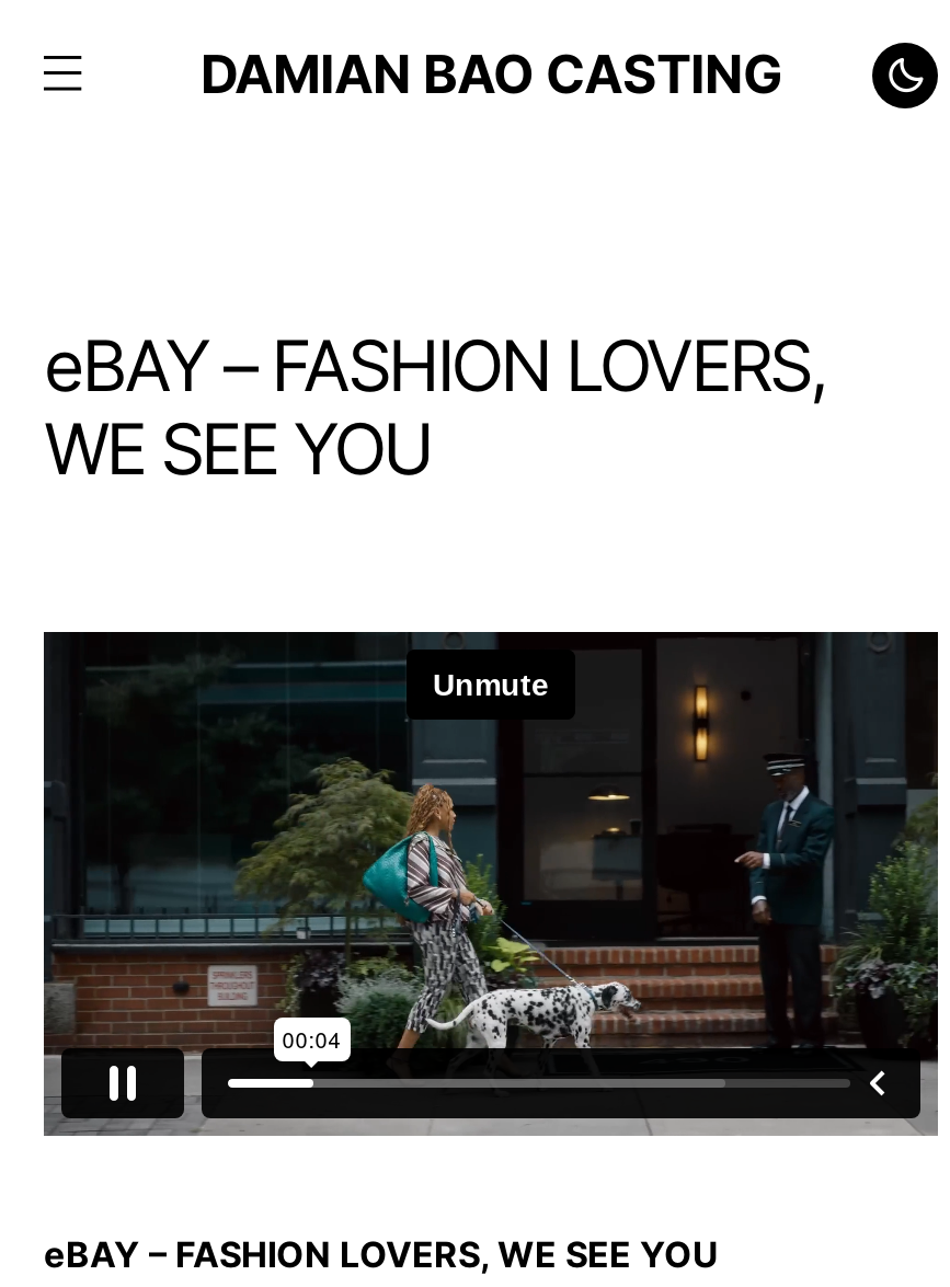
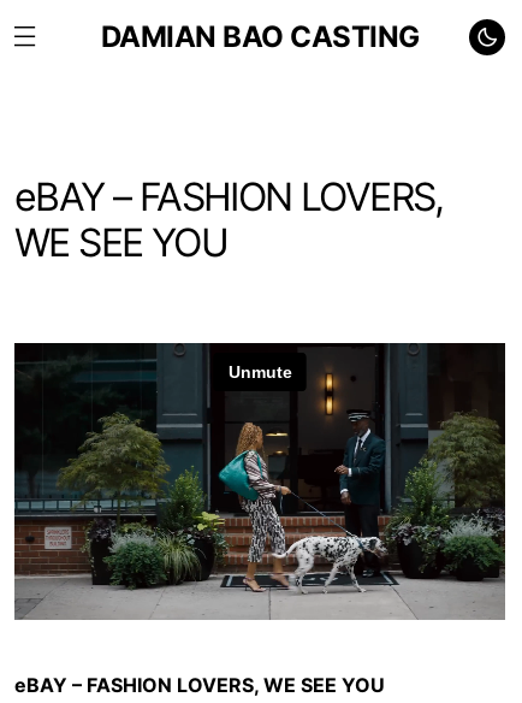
[44,632,938,1134] [image] -> [16,343,505,618] [image]

